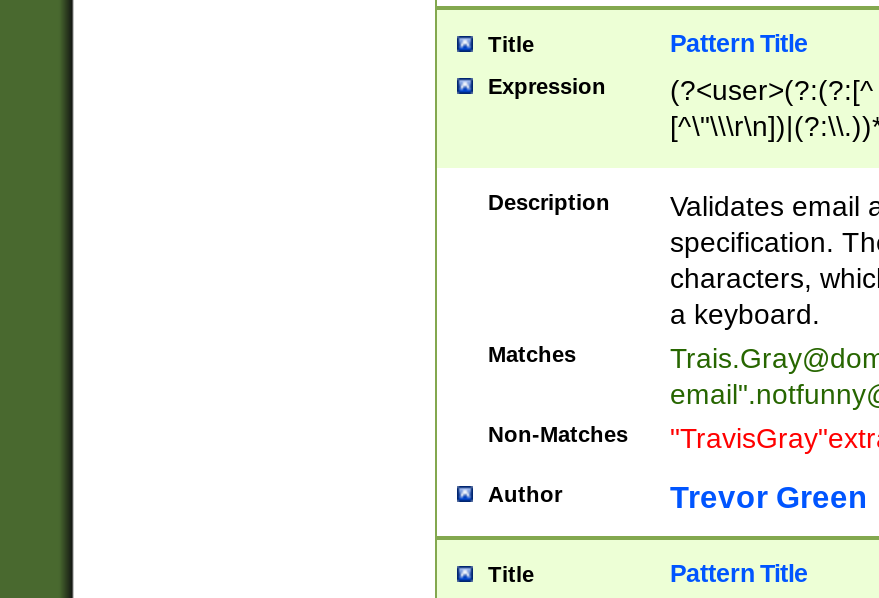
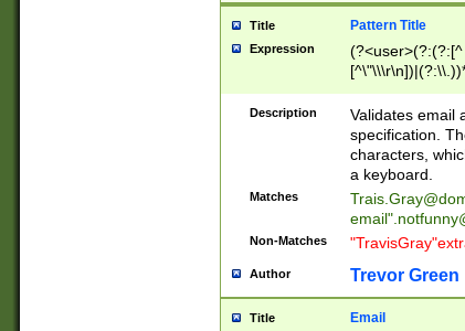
[670,560,808,588] Pattern Title -> [350,310,385,326] Email

